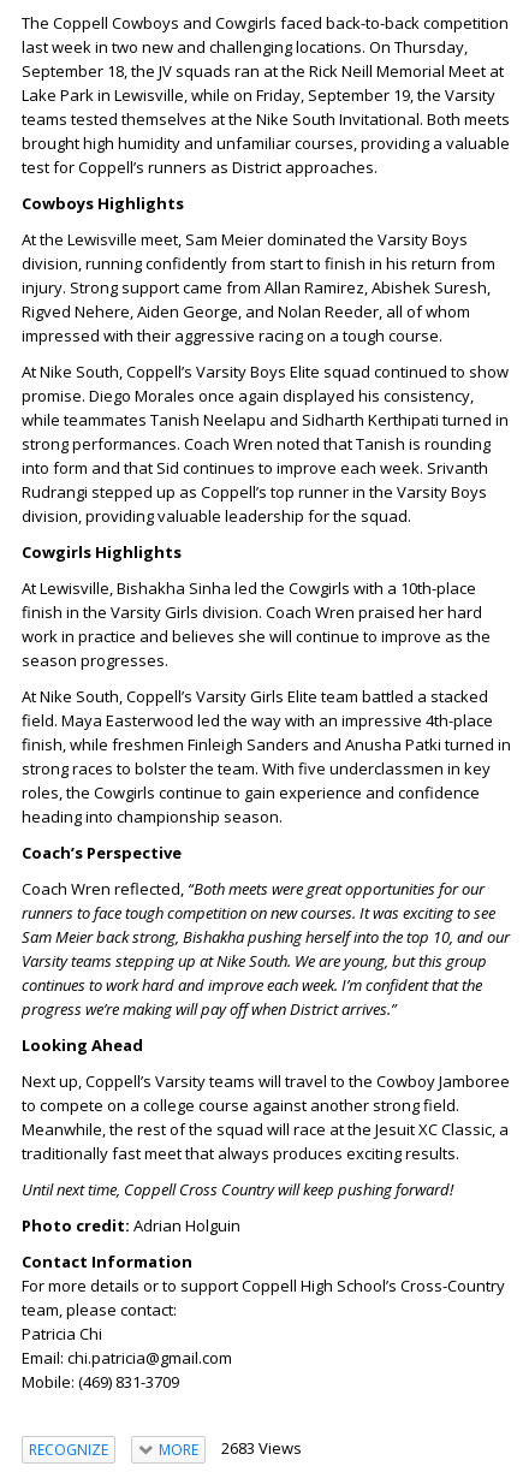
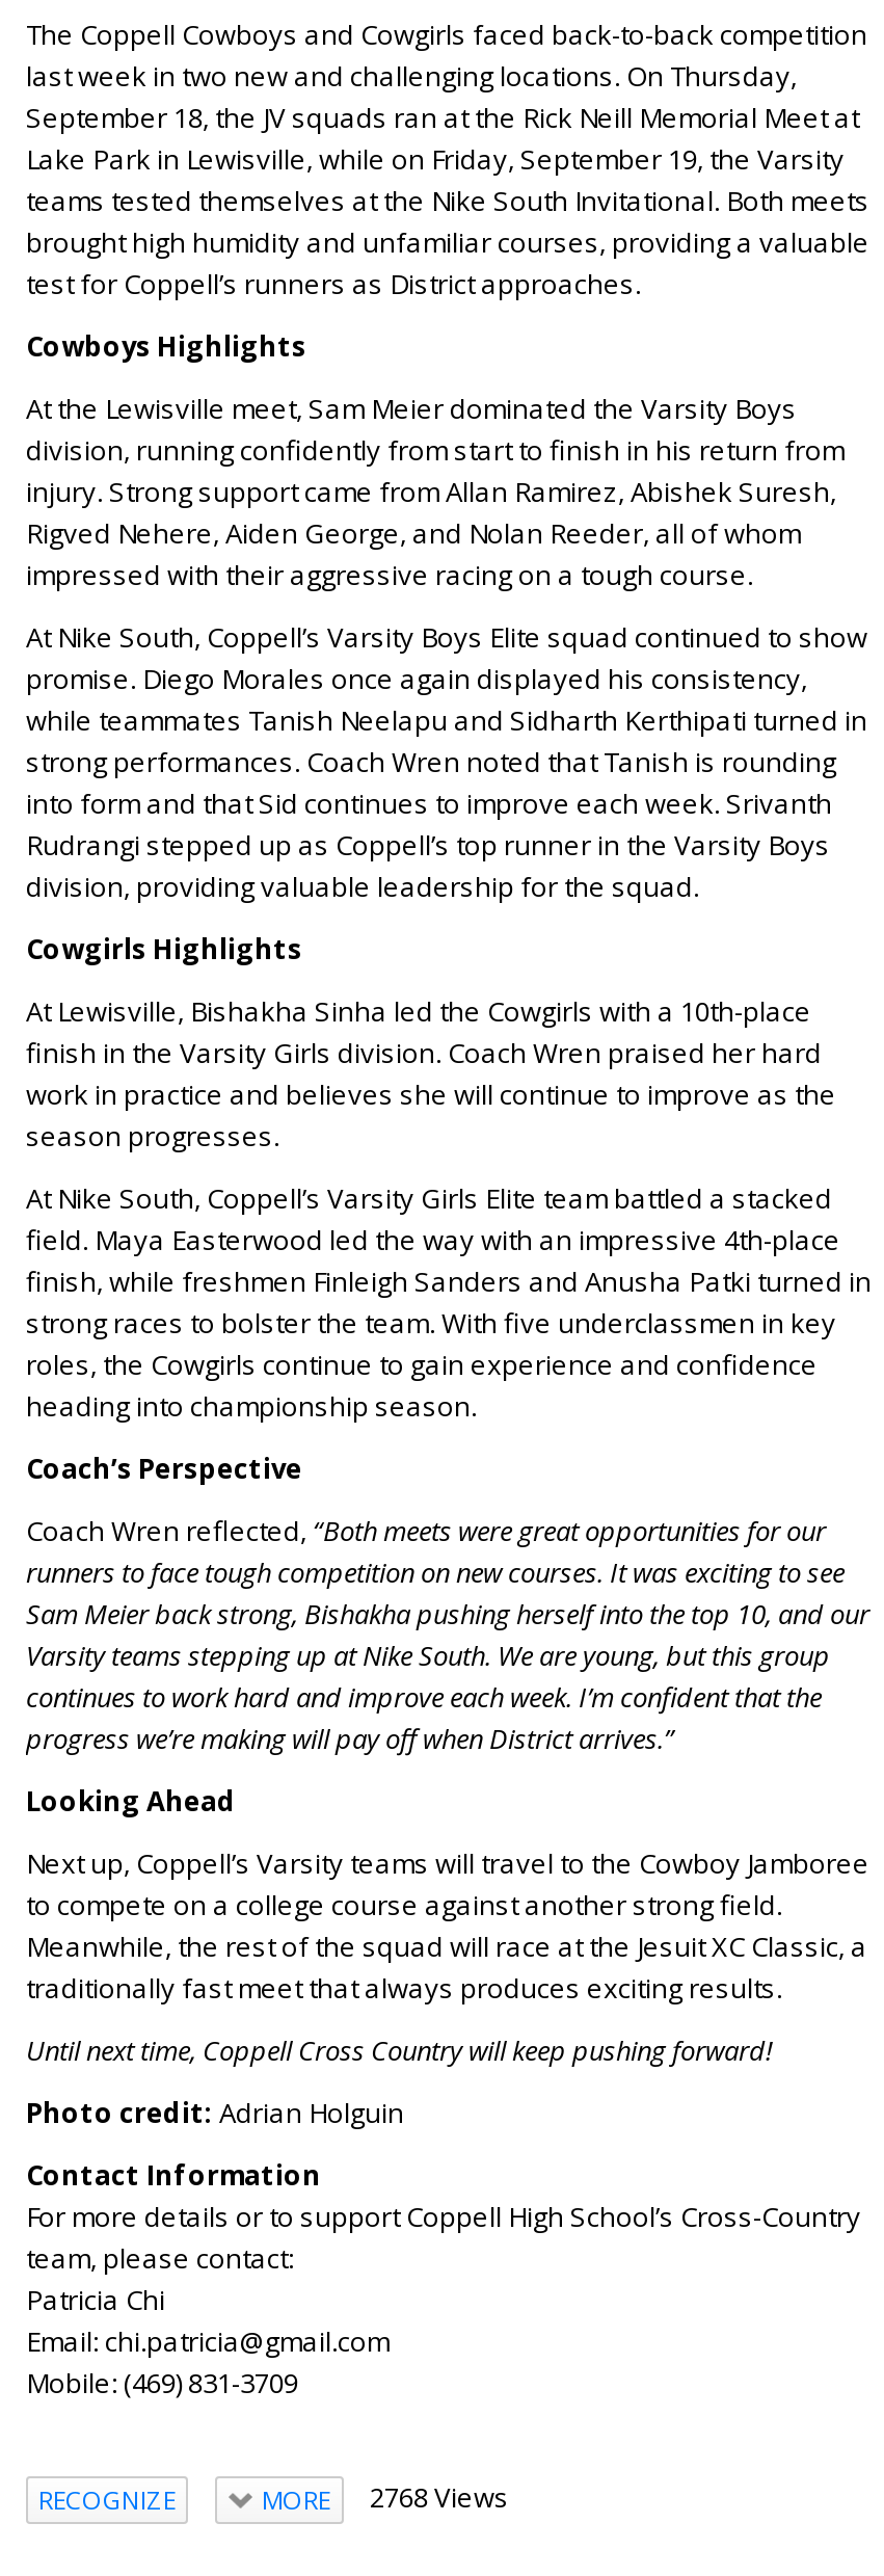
[158,1437,301,1460] MORE 2683 Views -> [262,2478,509,2518] MORE 2768 Views

